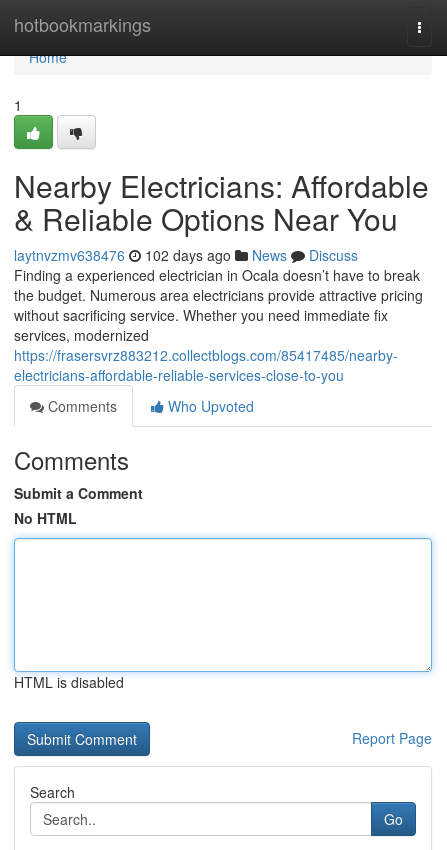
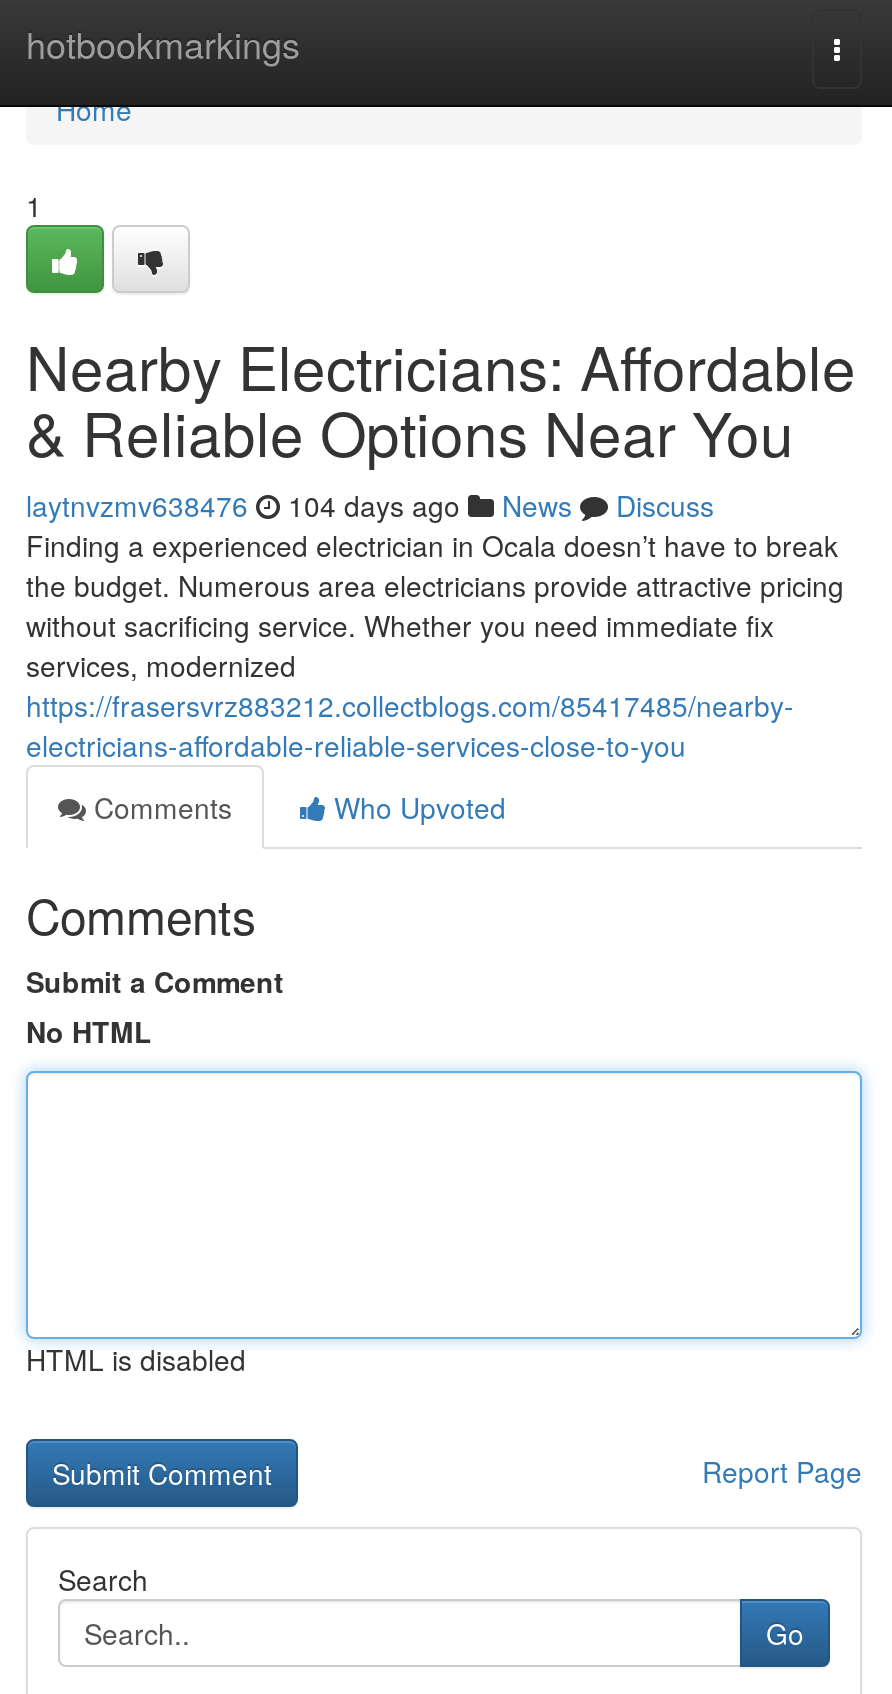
[14,245,358,265] laytnvzmv638476 102 days ago News Discuss -> [26,485,714,525] laytnvzmv638476 104 days ago News Discuss

